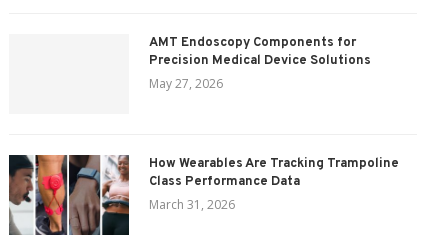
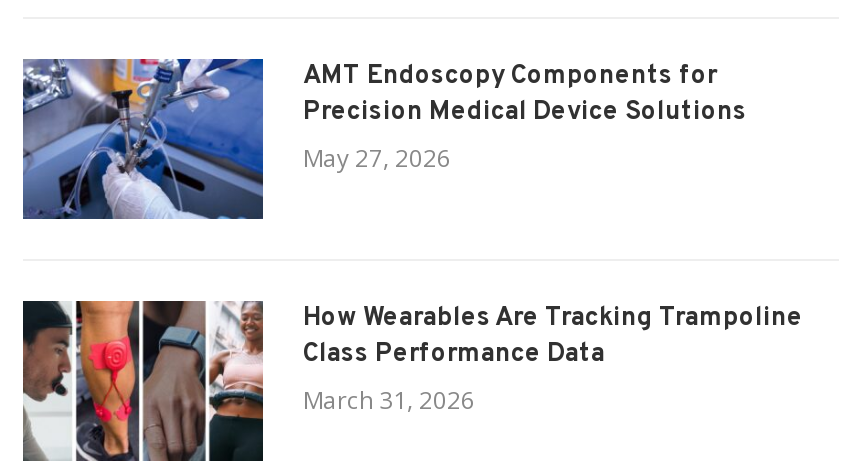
none -> [21,57,265,221] [image]

